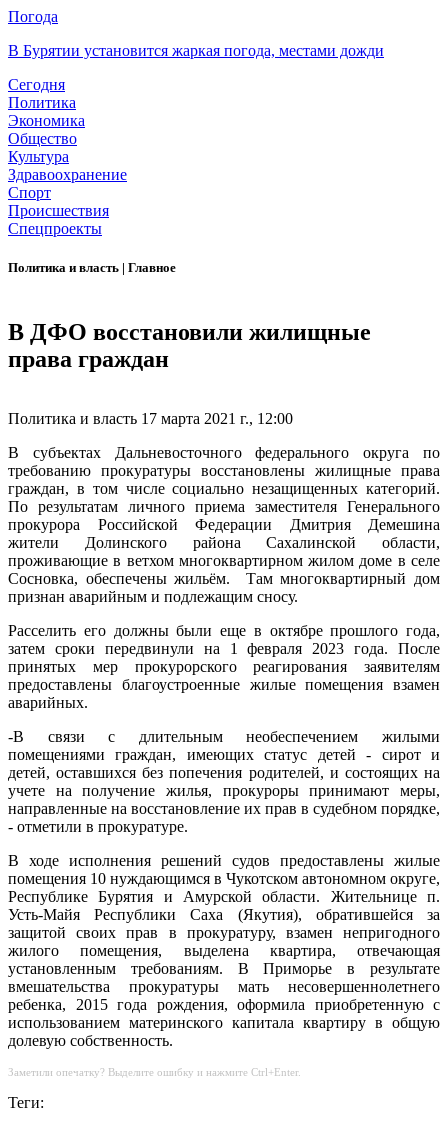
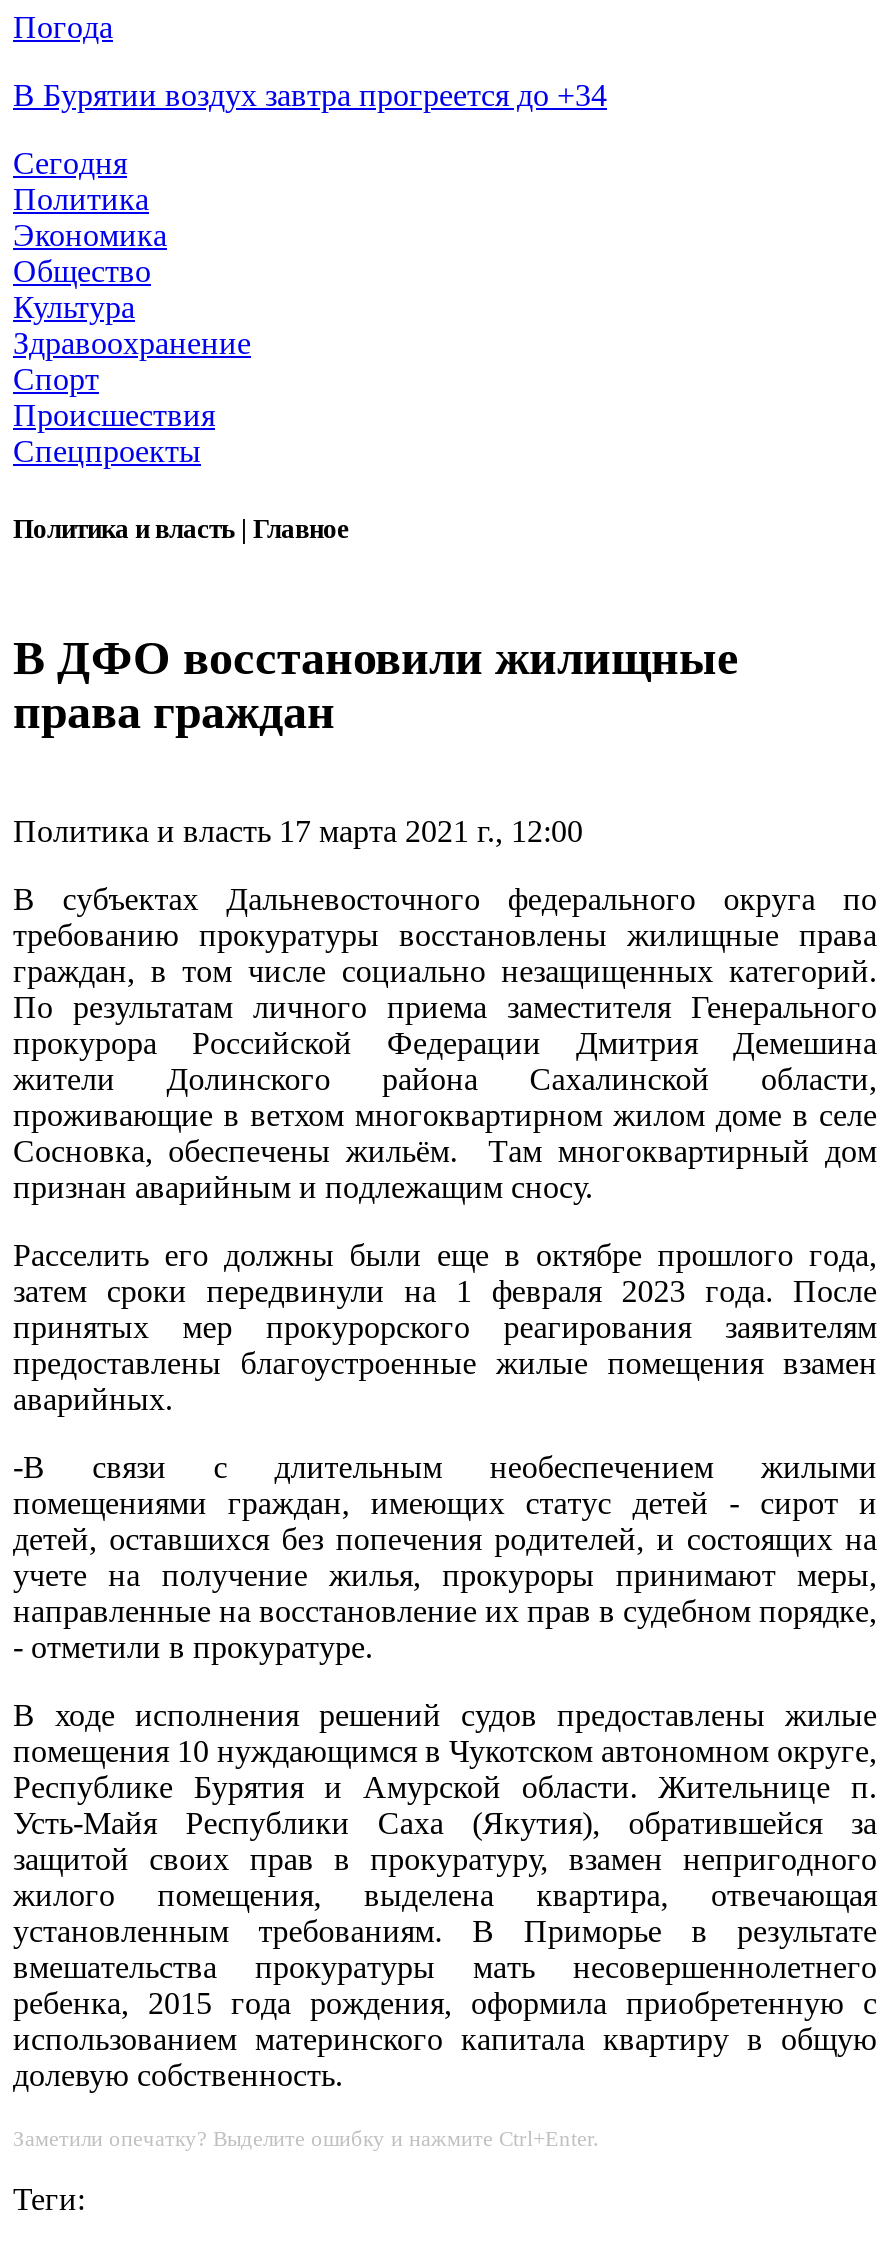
[8,42,384,59] В Бурятии установится жаркая погода, местами дожди -> [13,79,607,113] В Бурятии воздух завтра прогреется до +34

